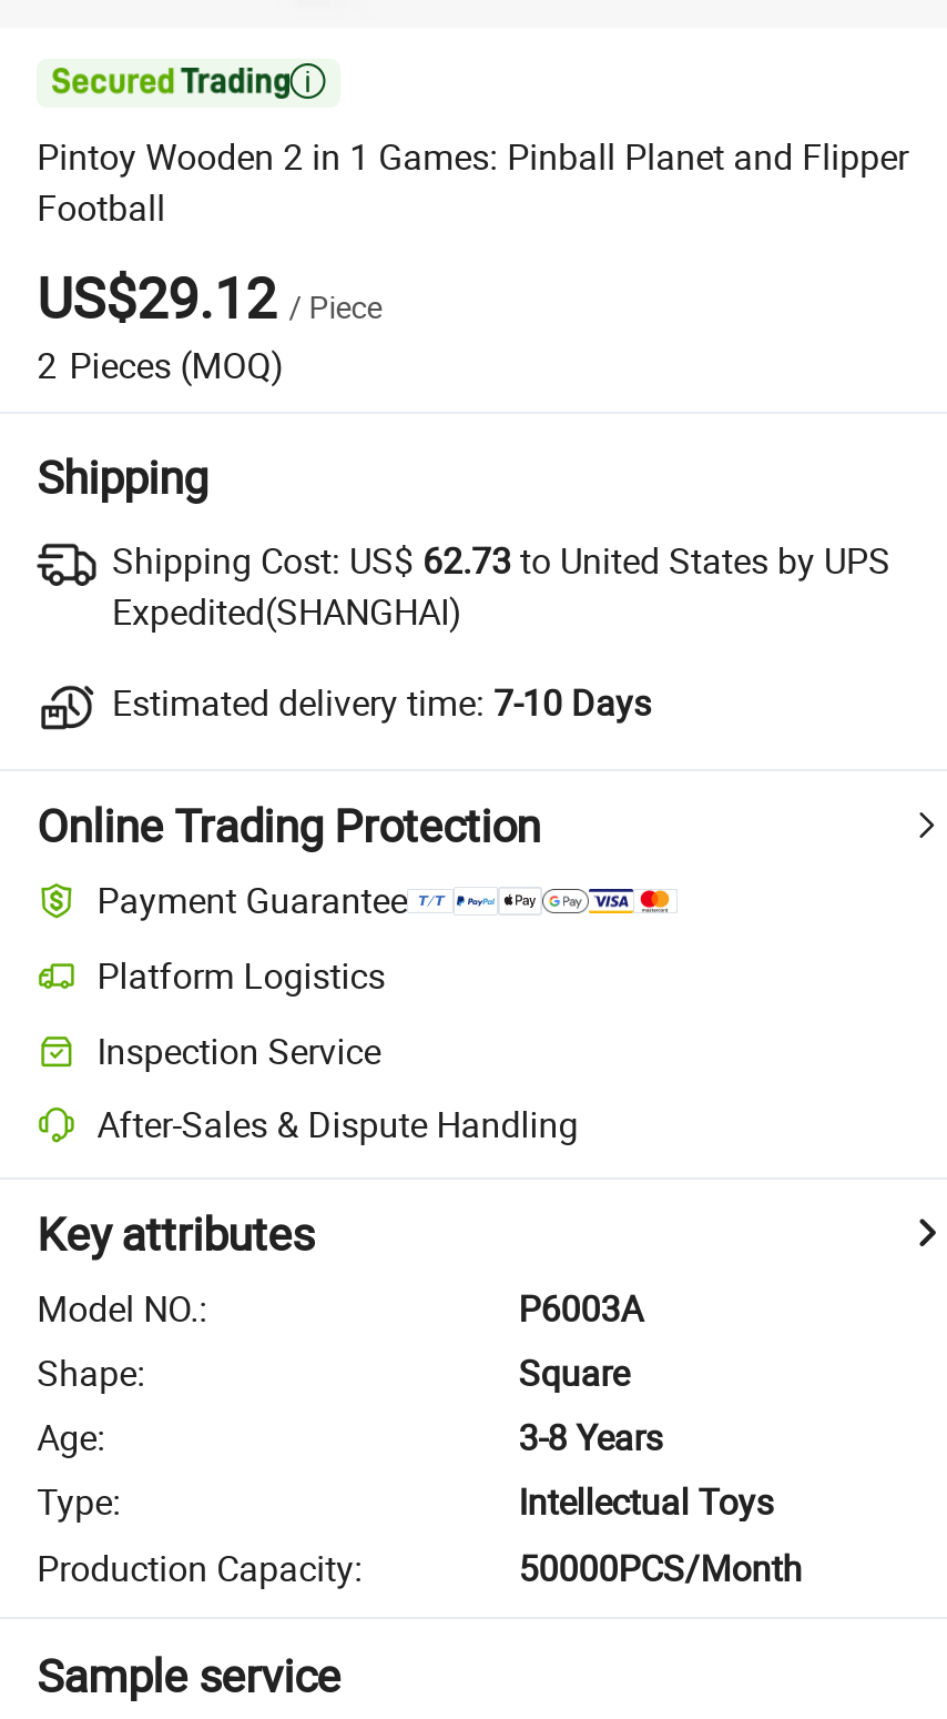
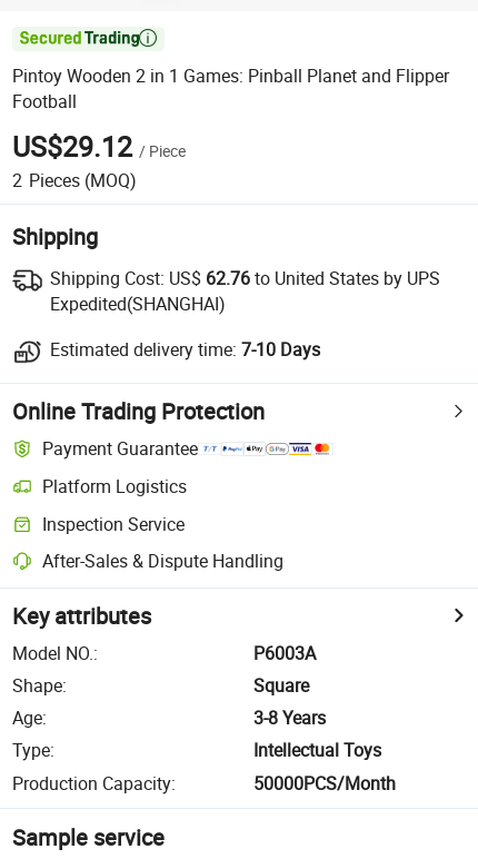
[112,536,890,584] Shipping Cost: US$62.73 to United States by UPS -> [50,266,440,290] Shipping Cost: US$62.76 to United States by UPS

